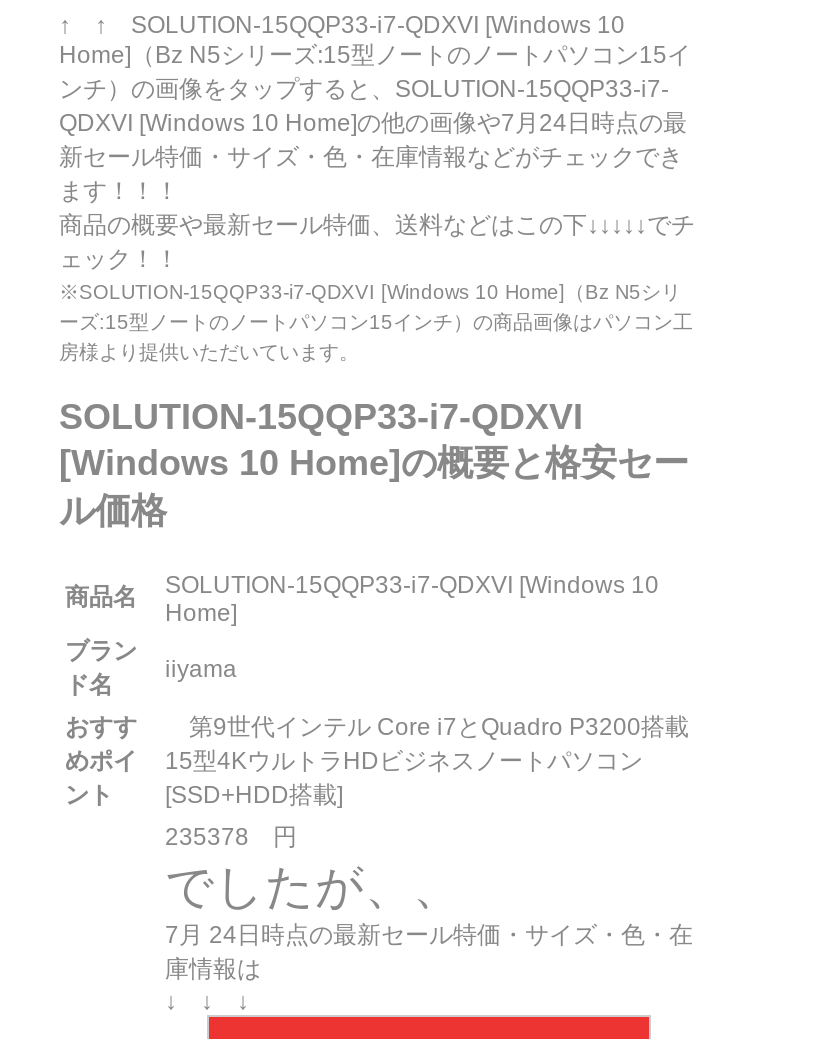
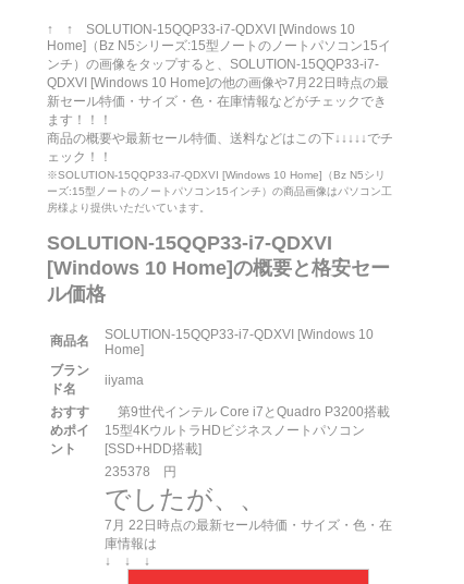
[59,109,687,137] QDXVI [Windows 10 Home]の他の画像や7月24日時点の最 -> [47,75,389,90] QDXVI [Windows 10 Home]の他の画像や7月22日時点の最
[165,920,693,948] 7月24日時点の最新セール特価・サイズ・色・在 -> [105,517,392,532] 7月22日時点の最新セール特価・サイズ・色・在

